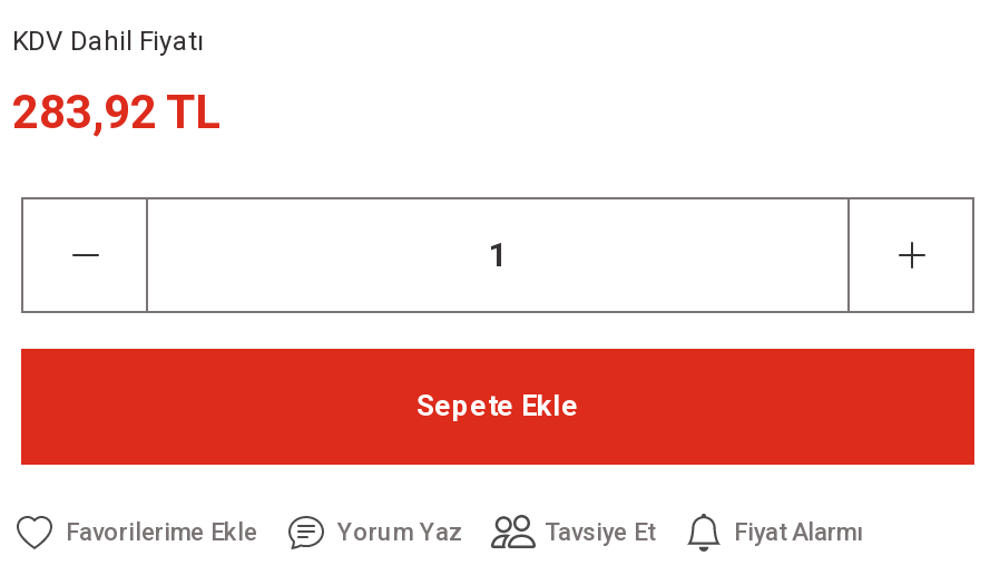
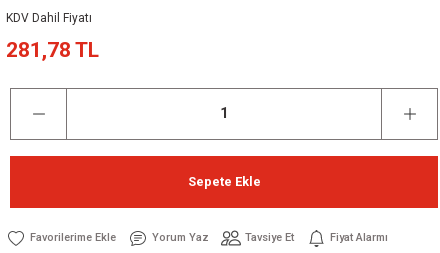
[12,86,219,139] 283,92 TL -> [6,38,99,62] 281,78 TL

